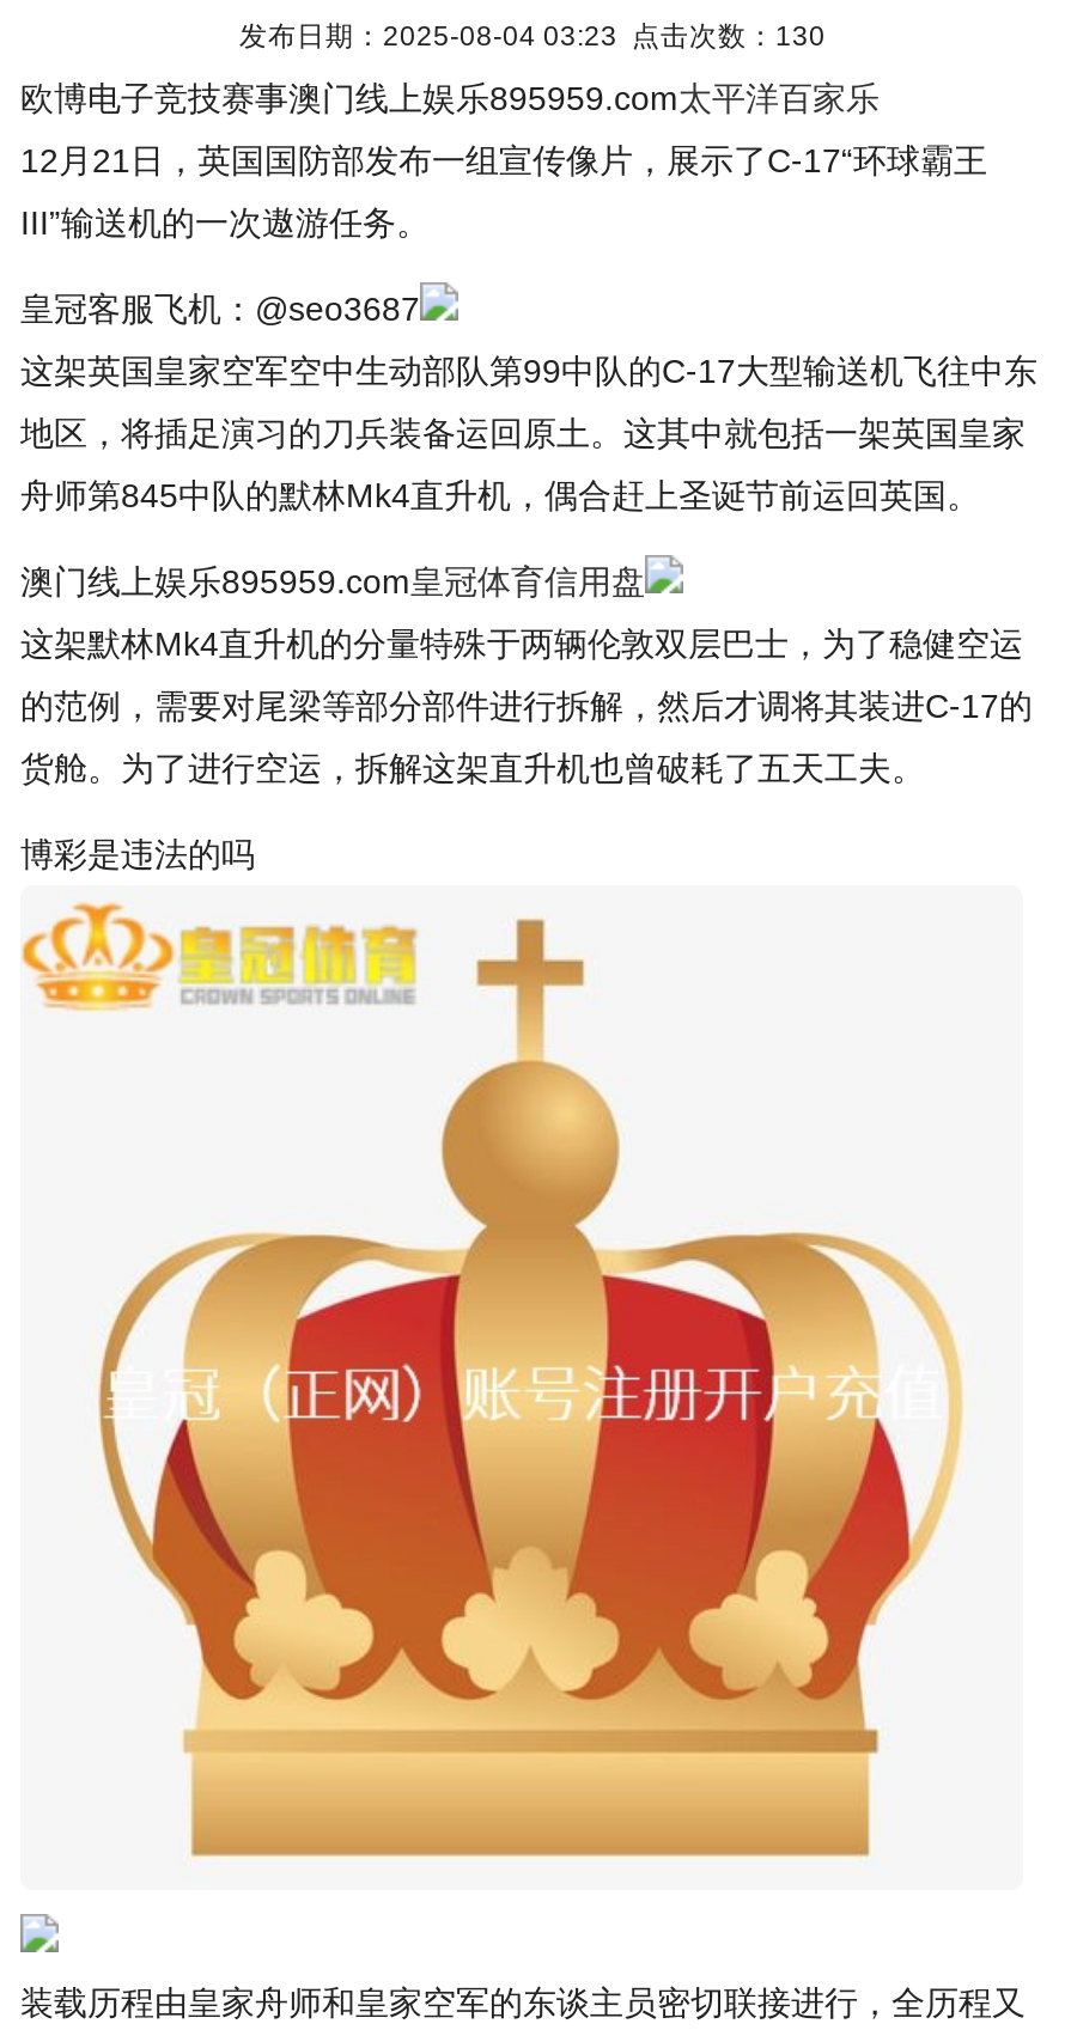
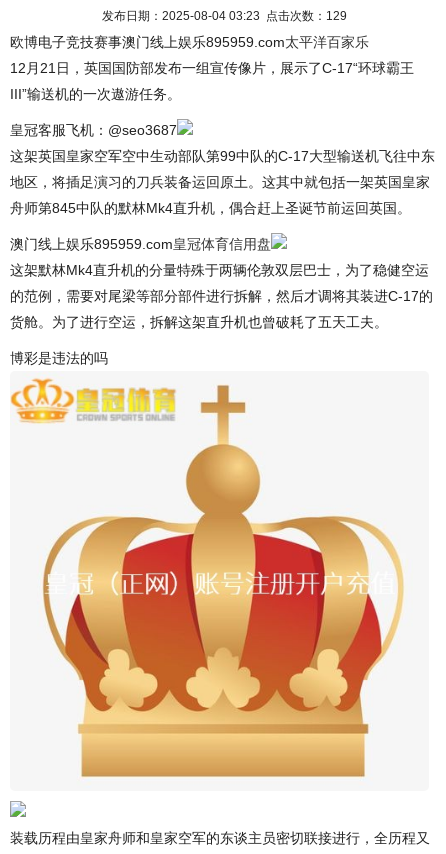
[239,19,826,50] 发布日期：2025-08-04 03:23 点击次数：130 -> [101,9,346,22] 发布日期：2025-08-04 03:23 点击次数：129

